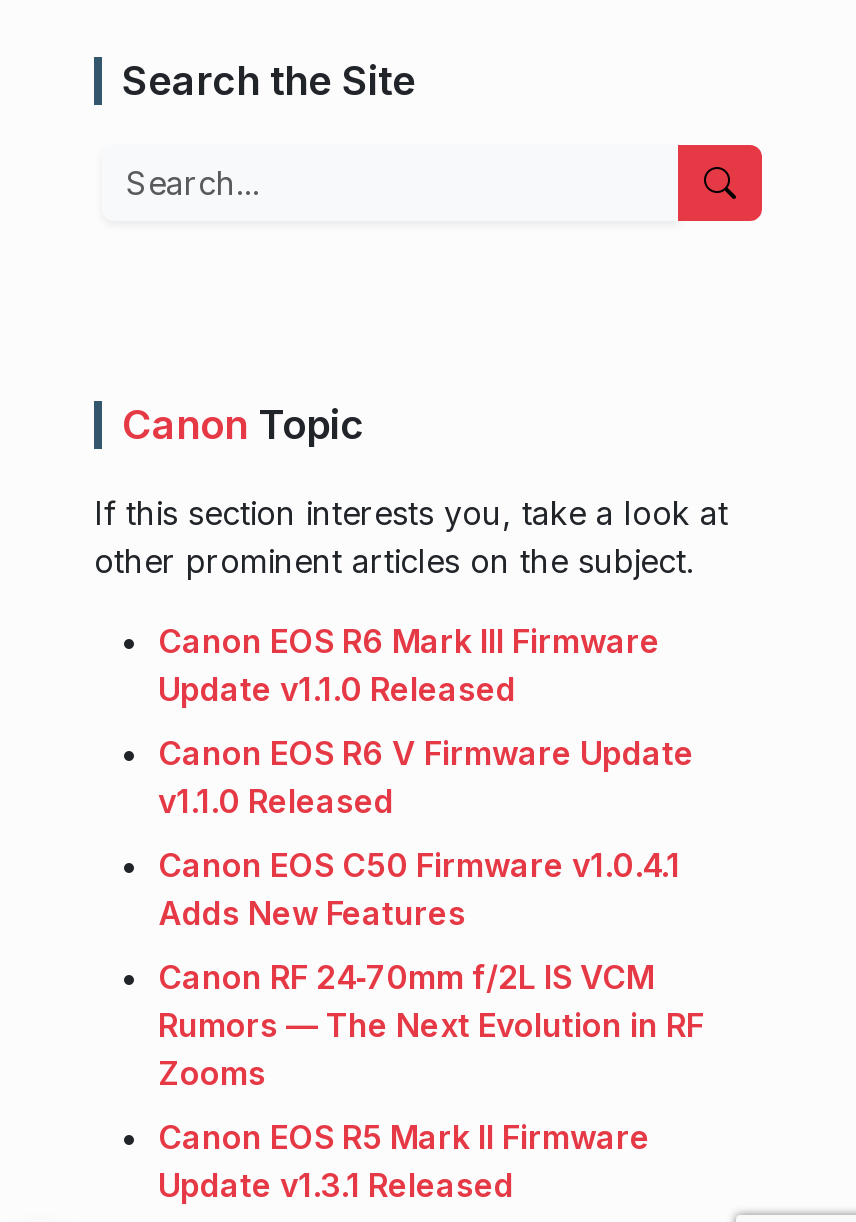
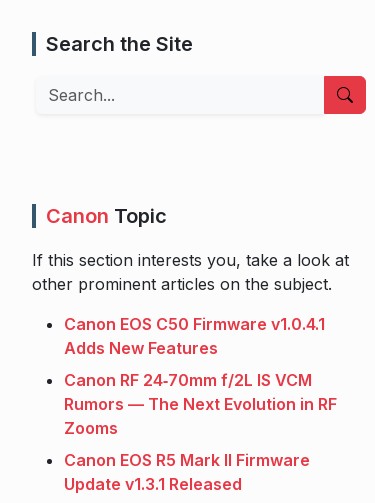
[158,621,694,821] Canon EOS R6 Mark III Firmware | Update v1.1.0 Released | Canon EOS R6 V Firmware Update | v1.1.0 Released -> none

